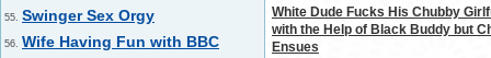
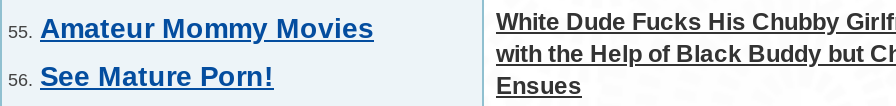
[4,7,155,24] 55. Swinger Sex Orgy -> [8,12,374,44] 55. Amateur Mommy Movies
[4,33,219,50] 56. Wife Having Fun with BBC -> [8,60,274,92] 56. See Mature Porn!

